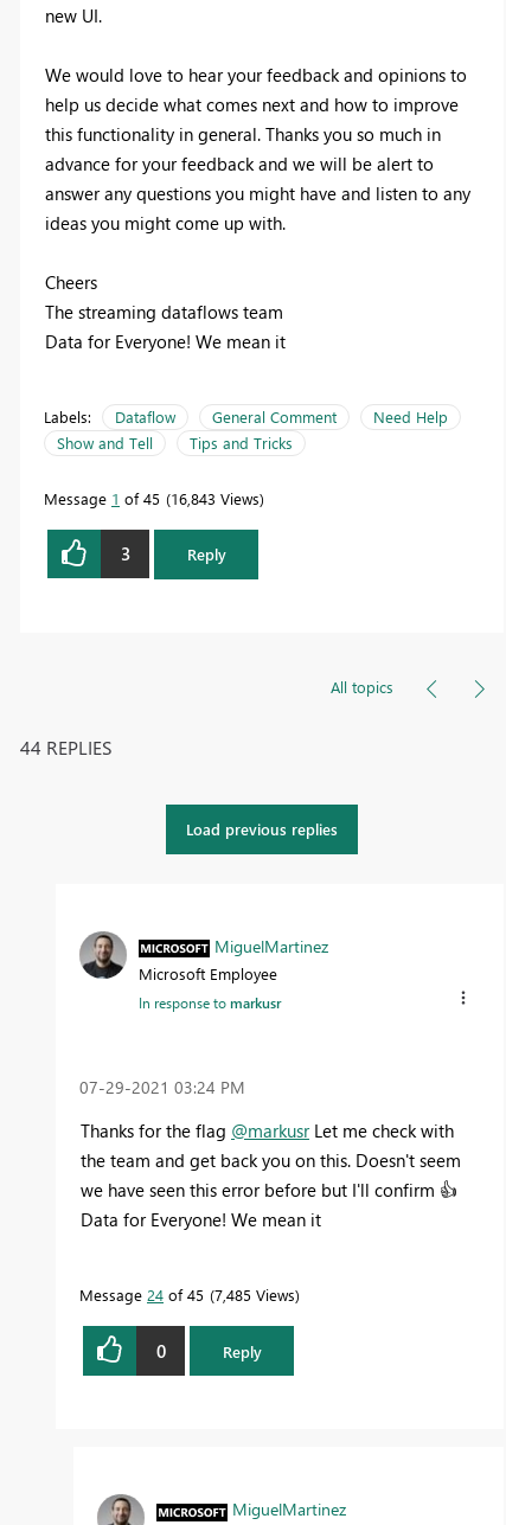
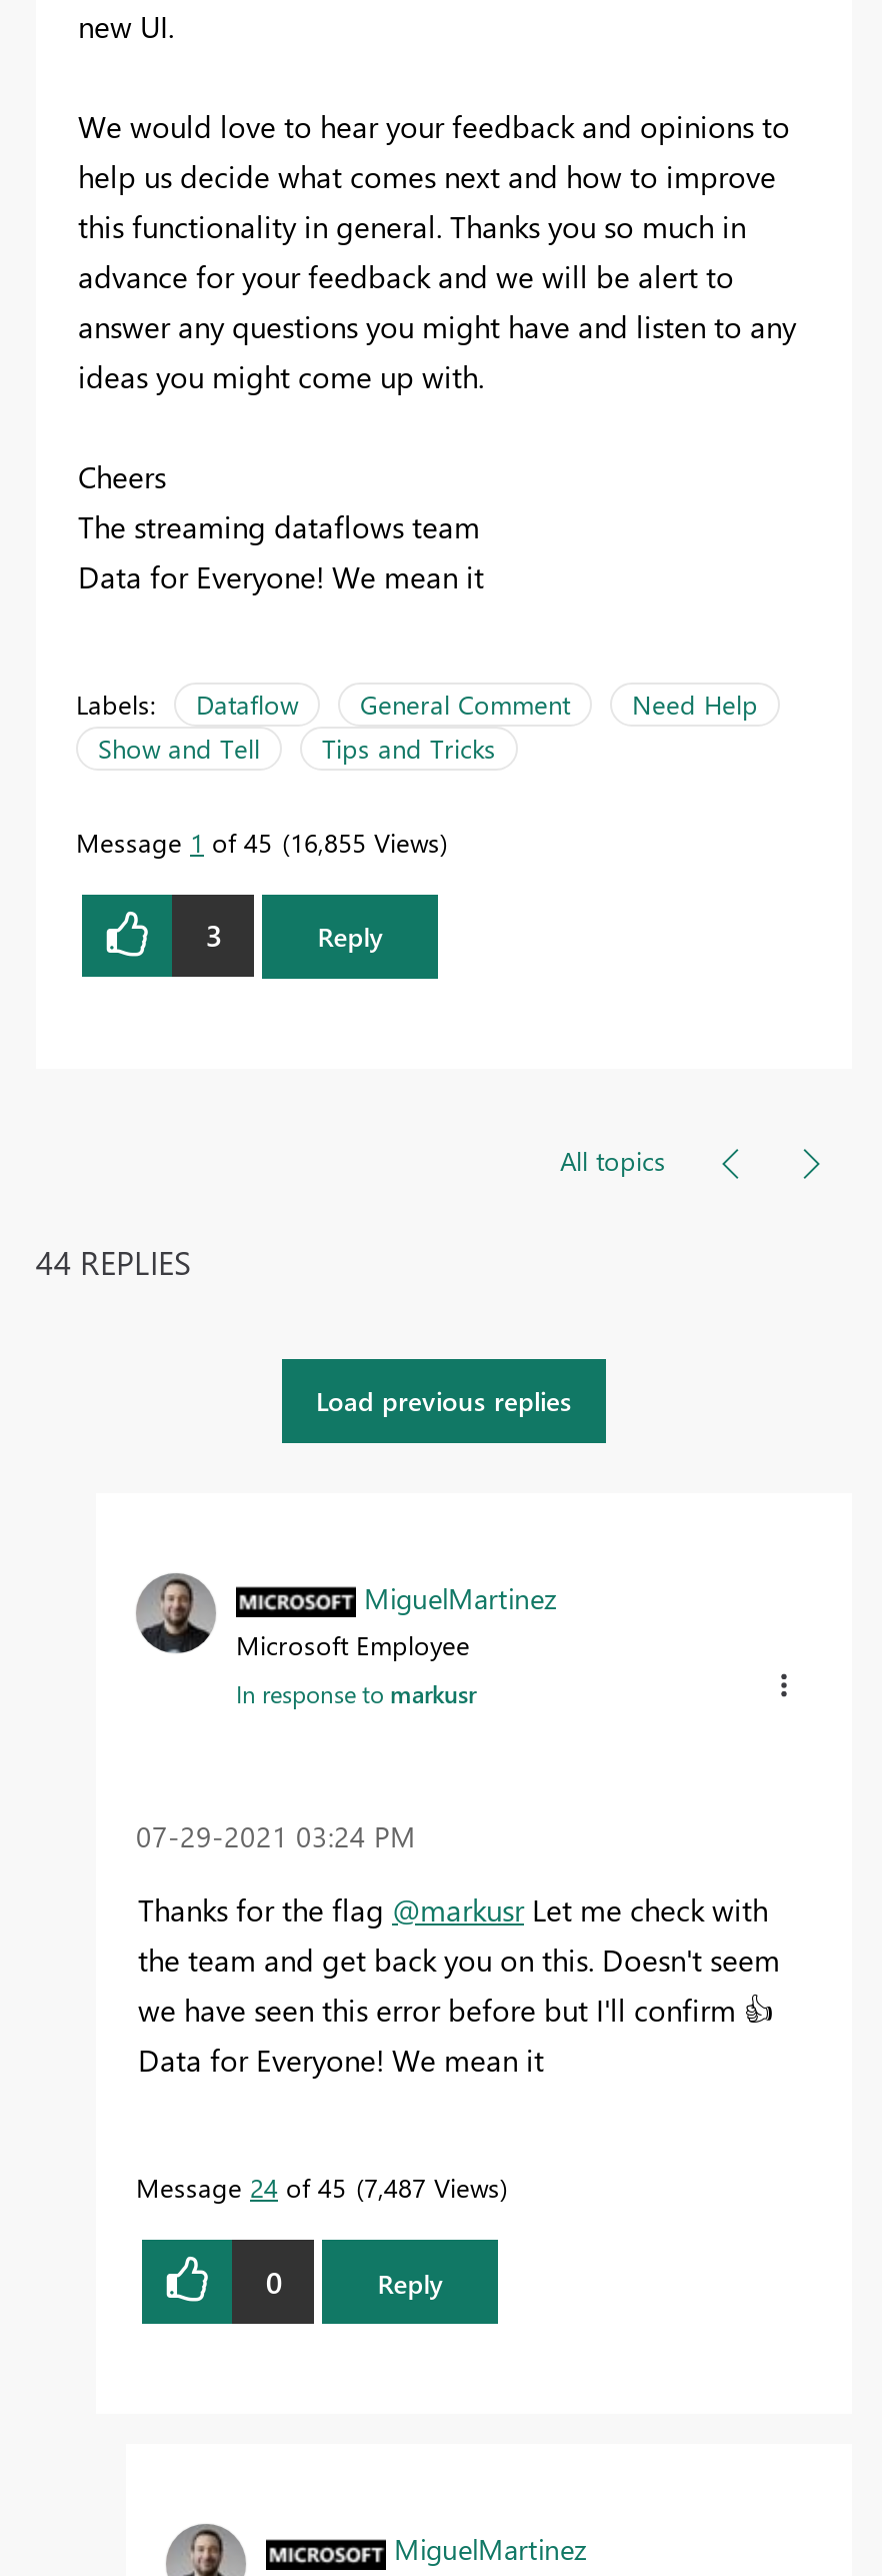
[44,488,260,508] Message 1 of 45 16,843 Views -> [76,824,440,858] Message 1 of 45 16,855 Views
[79,1285,295,1305] Message 24 of 45 7,485 Views -> [136,2170,500,2204] Message 24 of 45 7,487 Views

